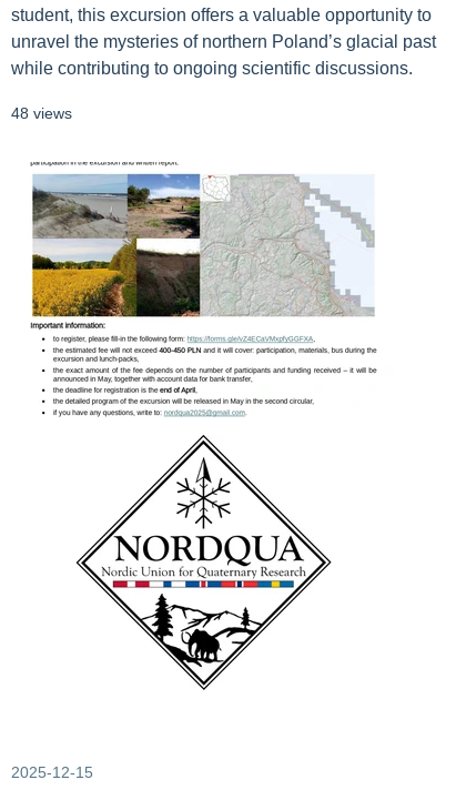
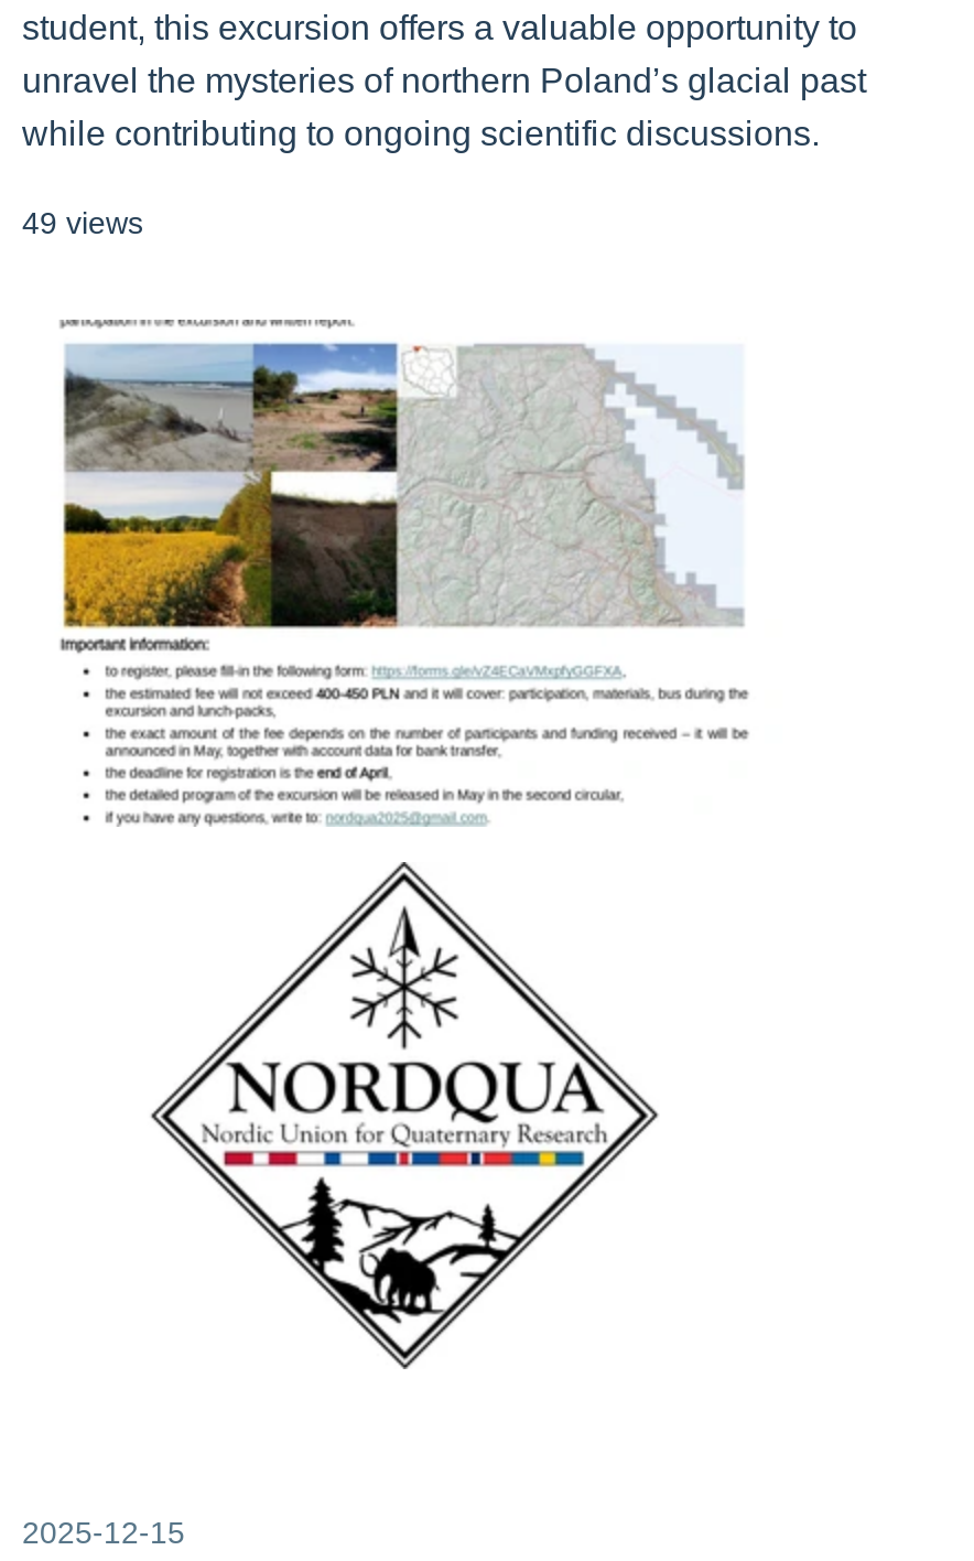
[11,105,72,122] 48 views -> [22,205,143,241] 49 views

